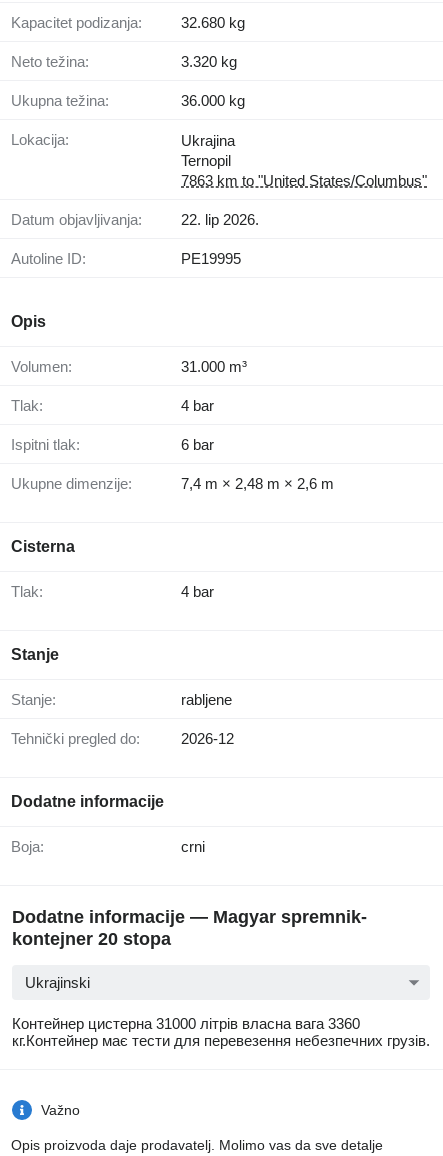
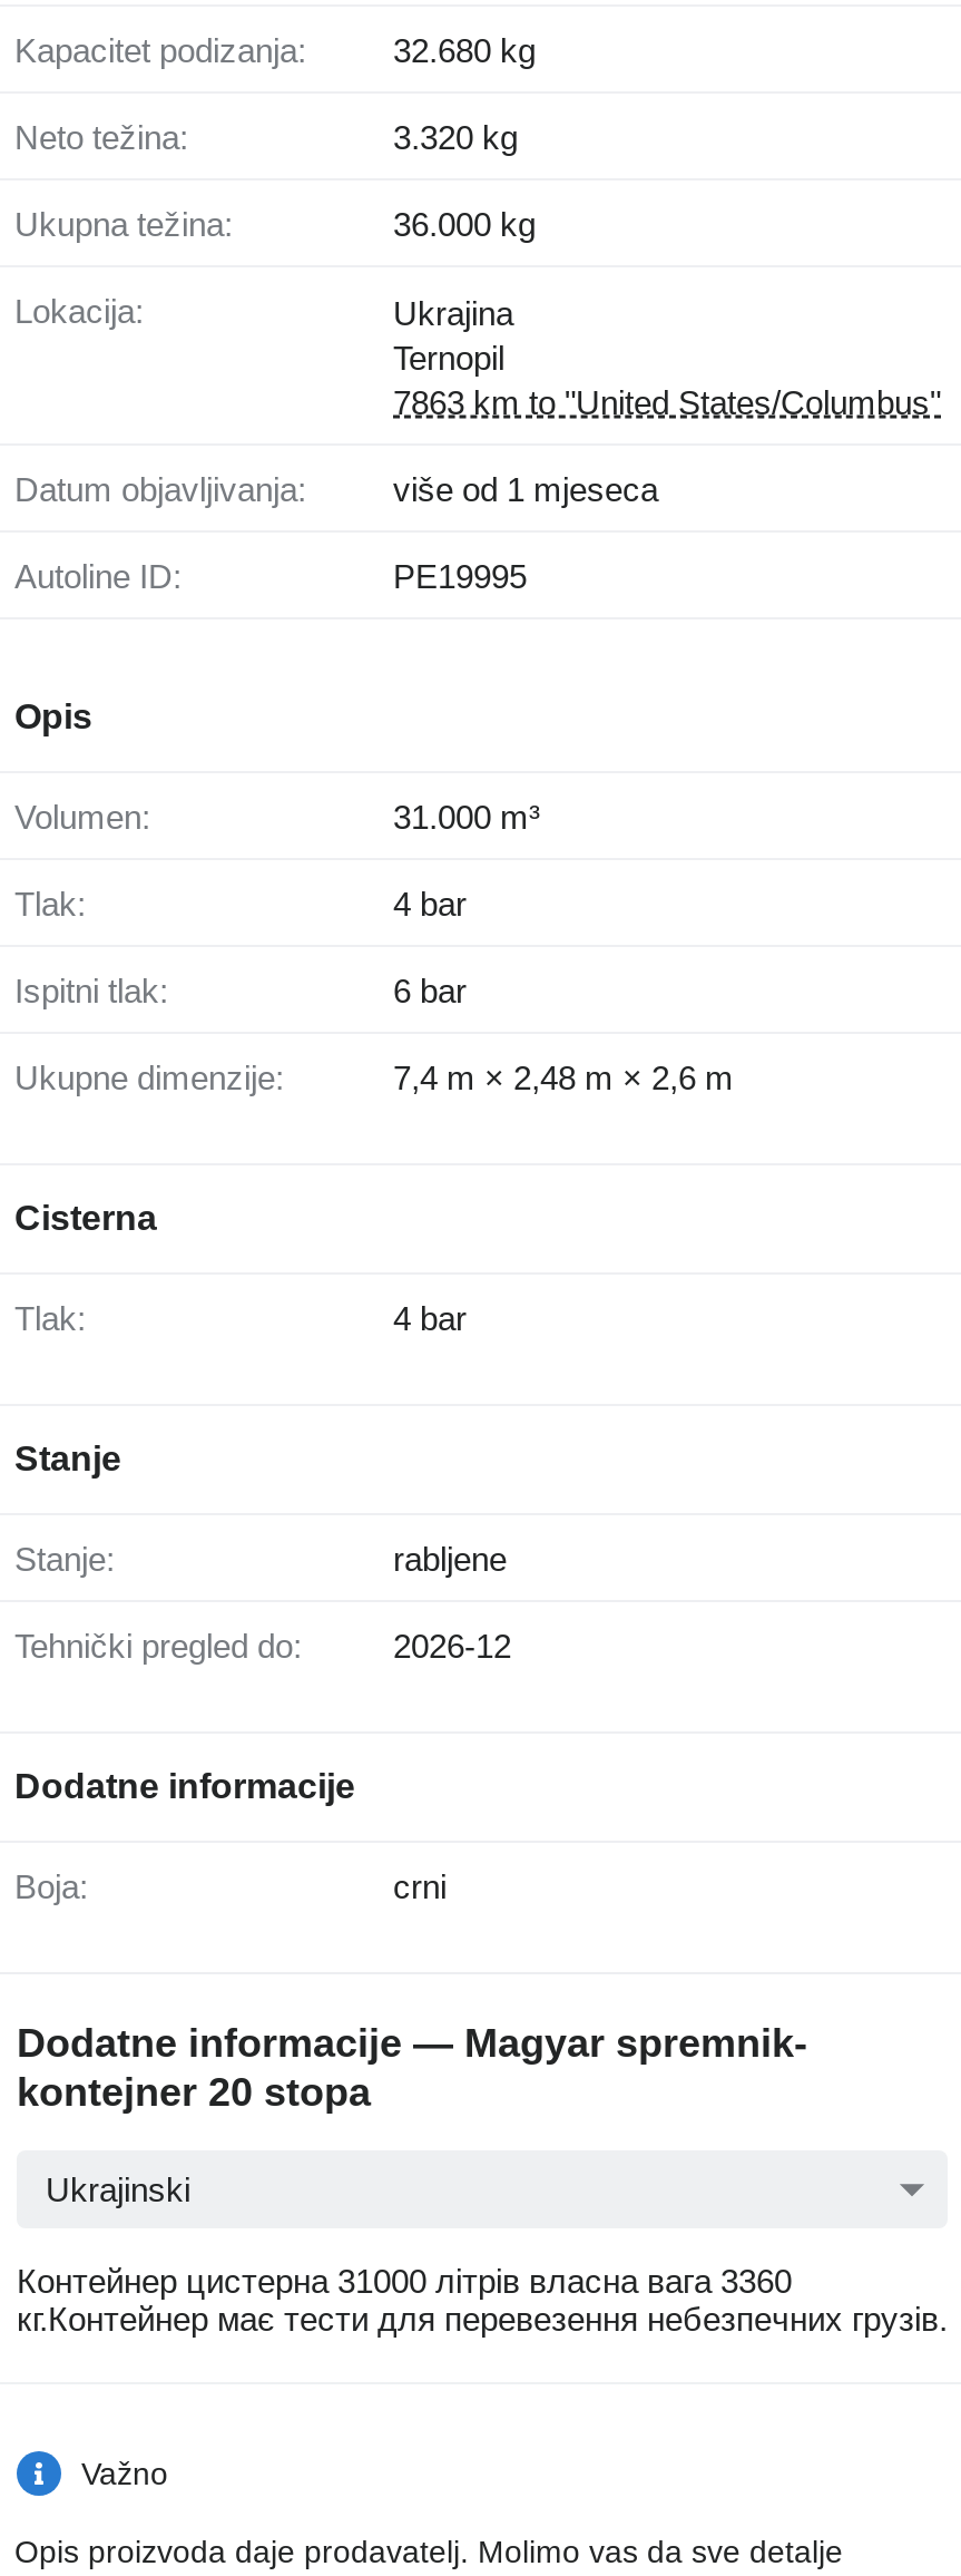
[181,211,259,228] 22. lip 2026. -> [393,471,658,509] više od 1 mjeseca

